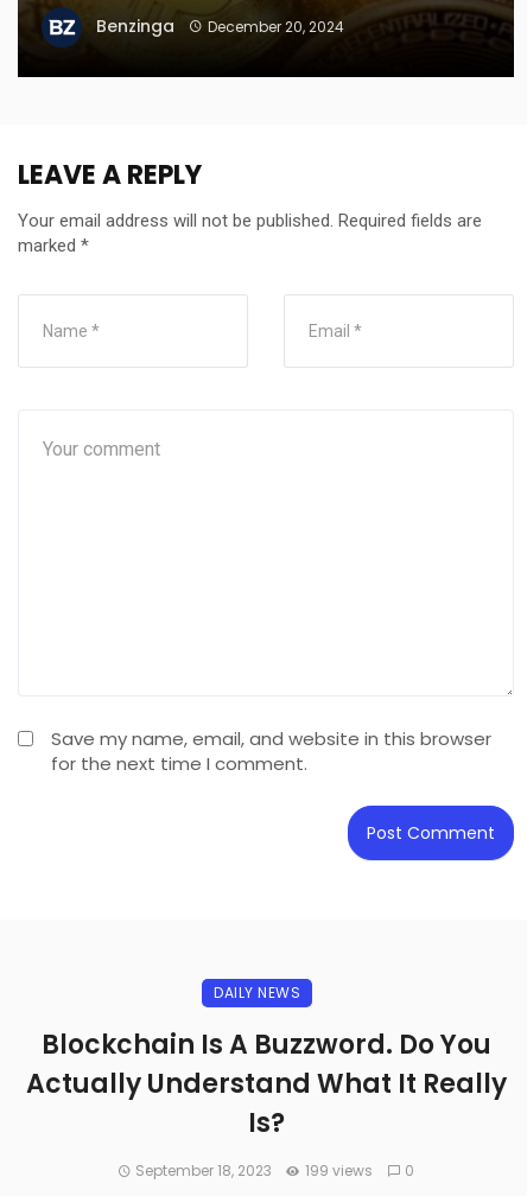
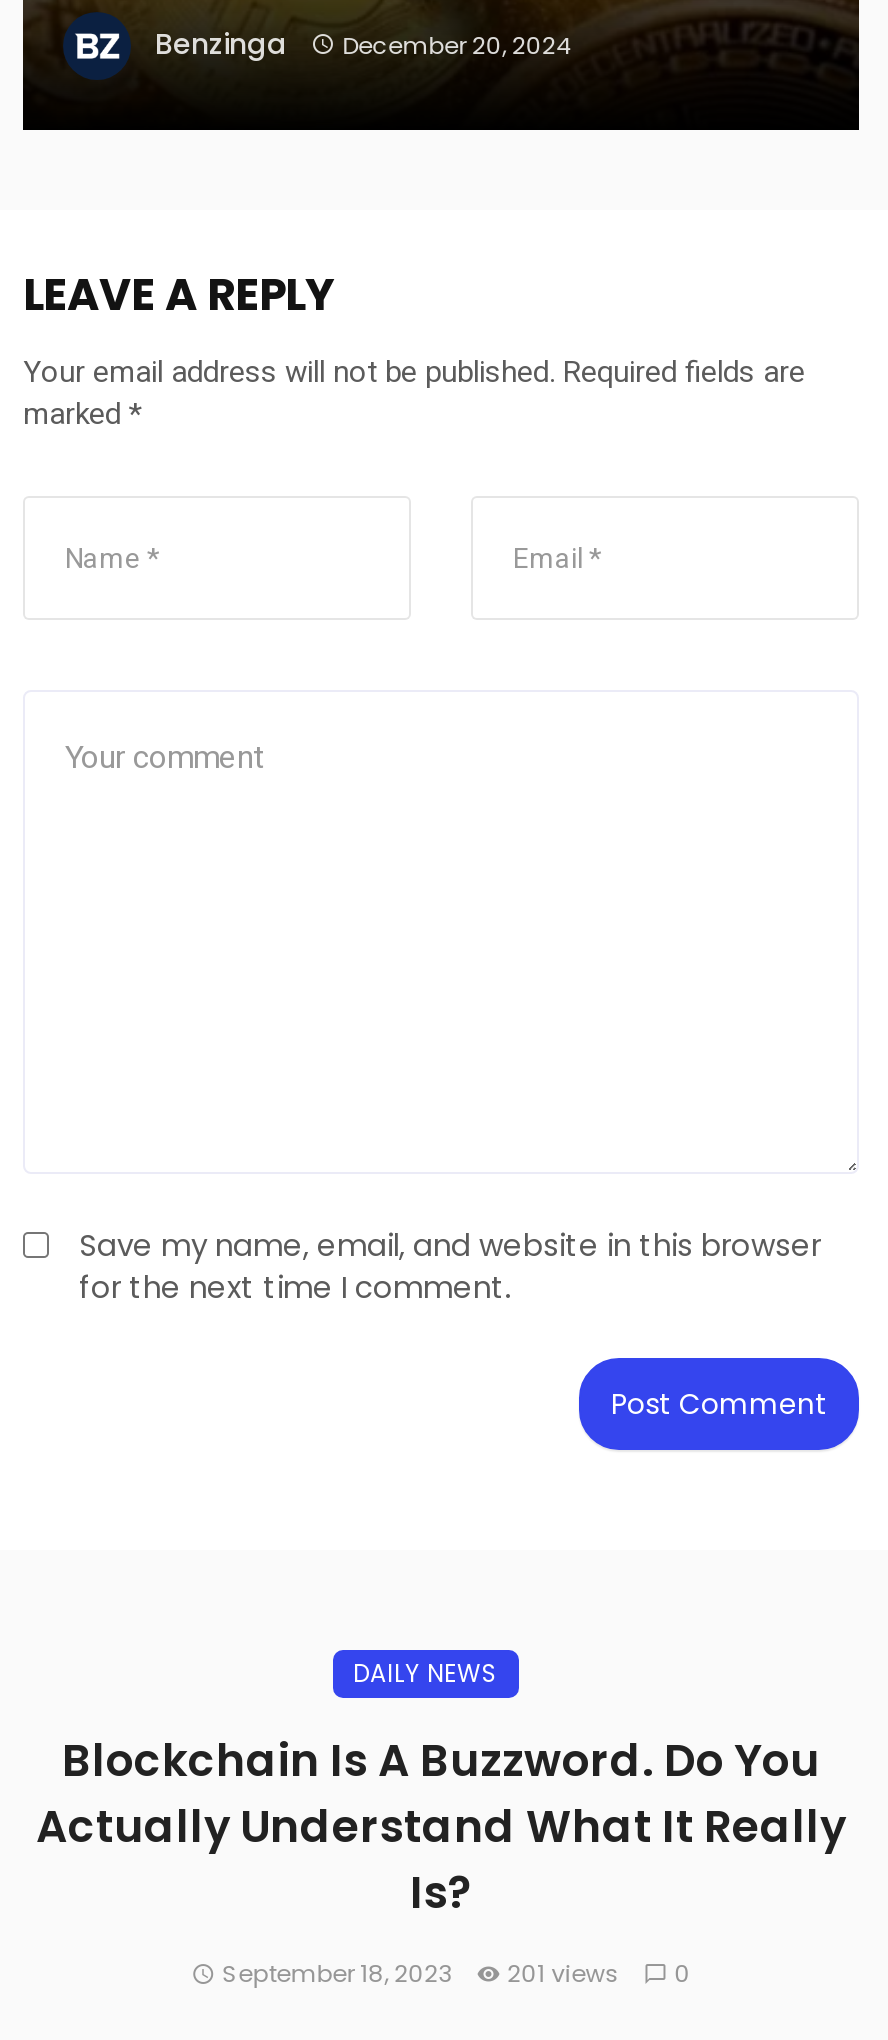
[136,1161,415,1181] September 18, 2023 199 views 0 -> [222,1957,691,1991] September 18, 2023 201 views 0

